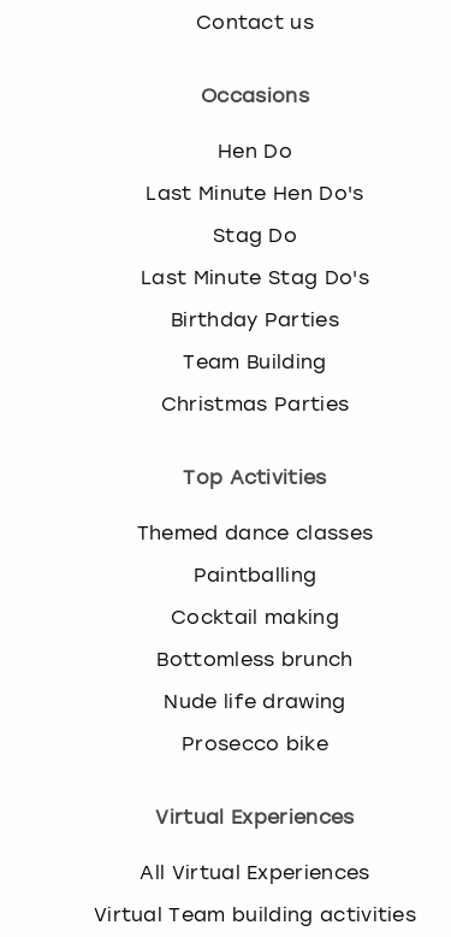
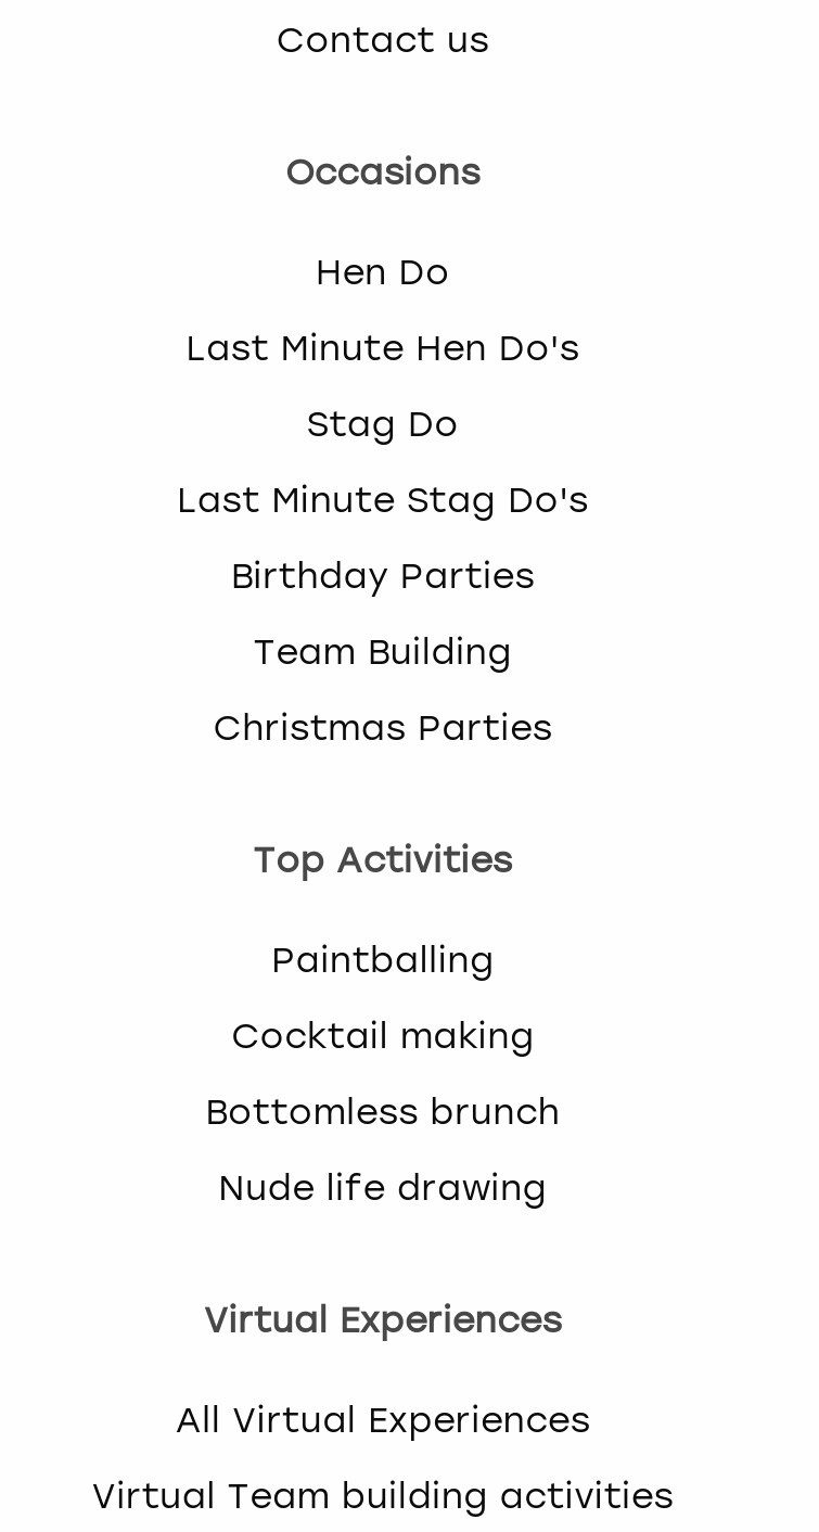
[137,521,373,544] Themed dance classes -> none
[181,732,328,755] Prosecco bike -> none

